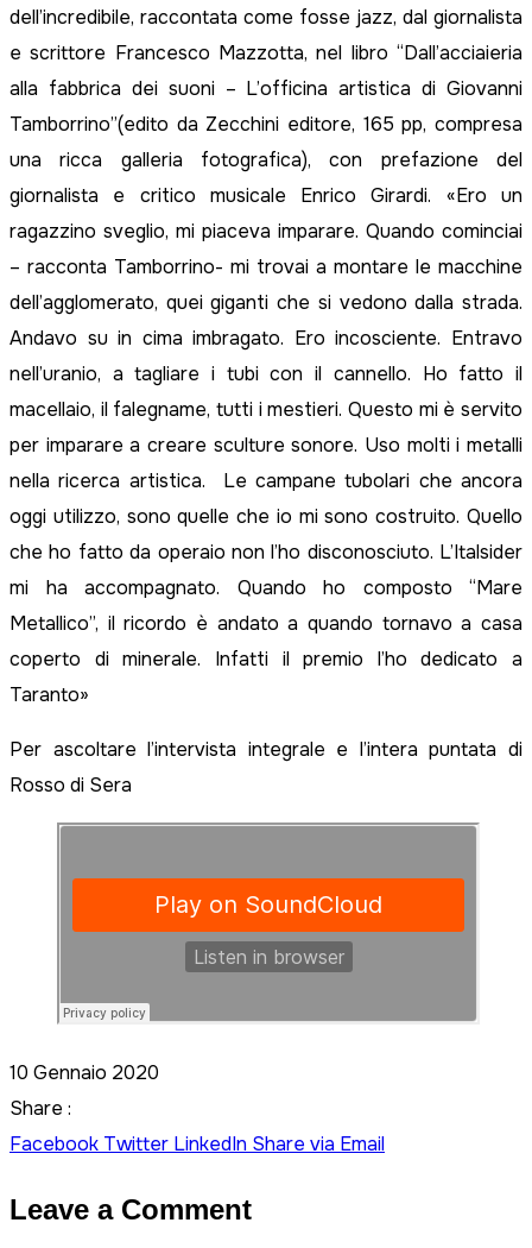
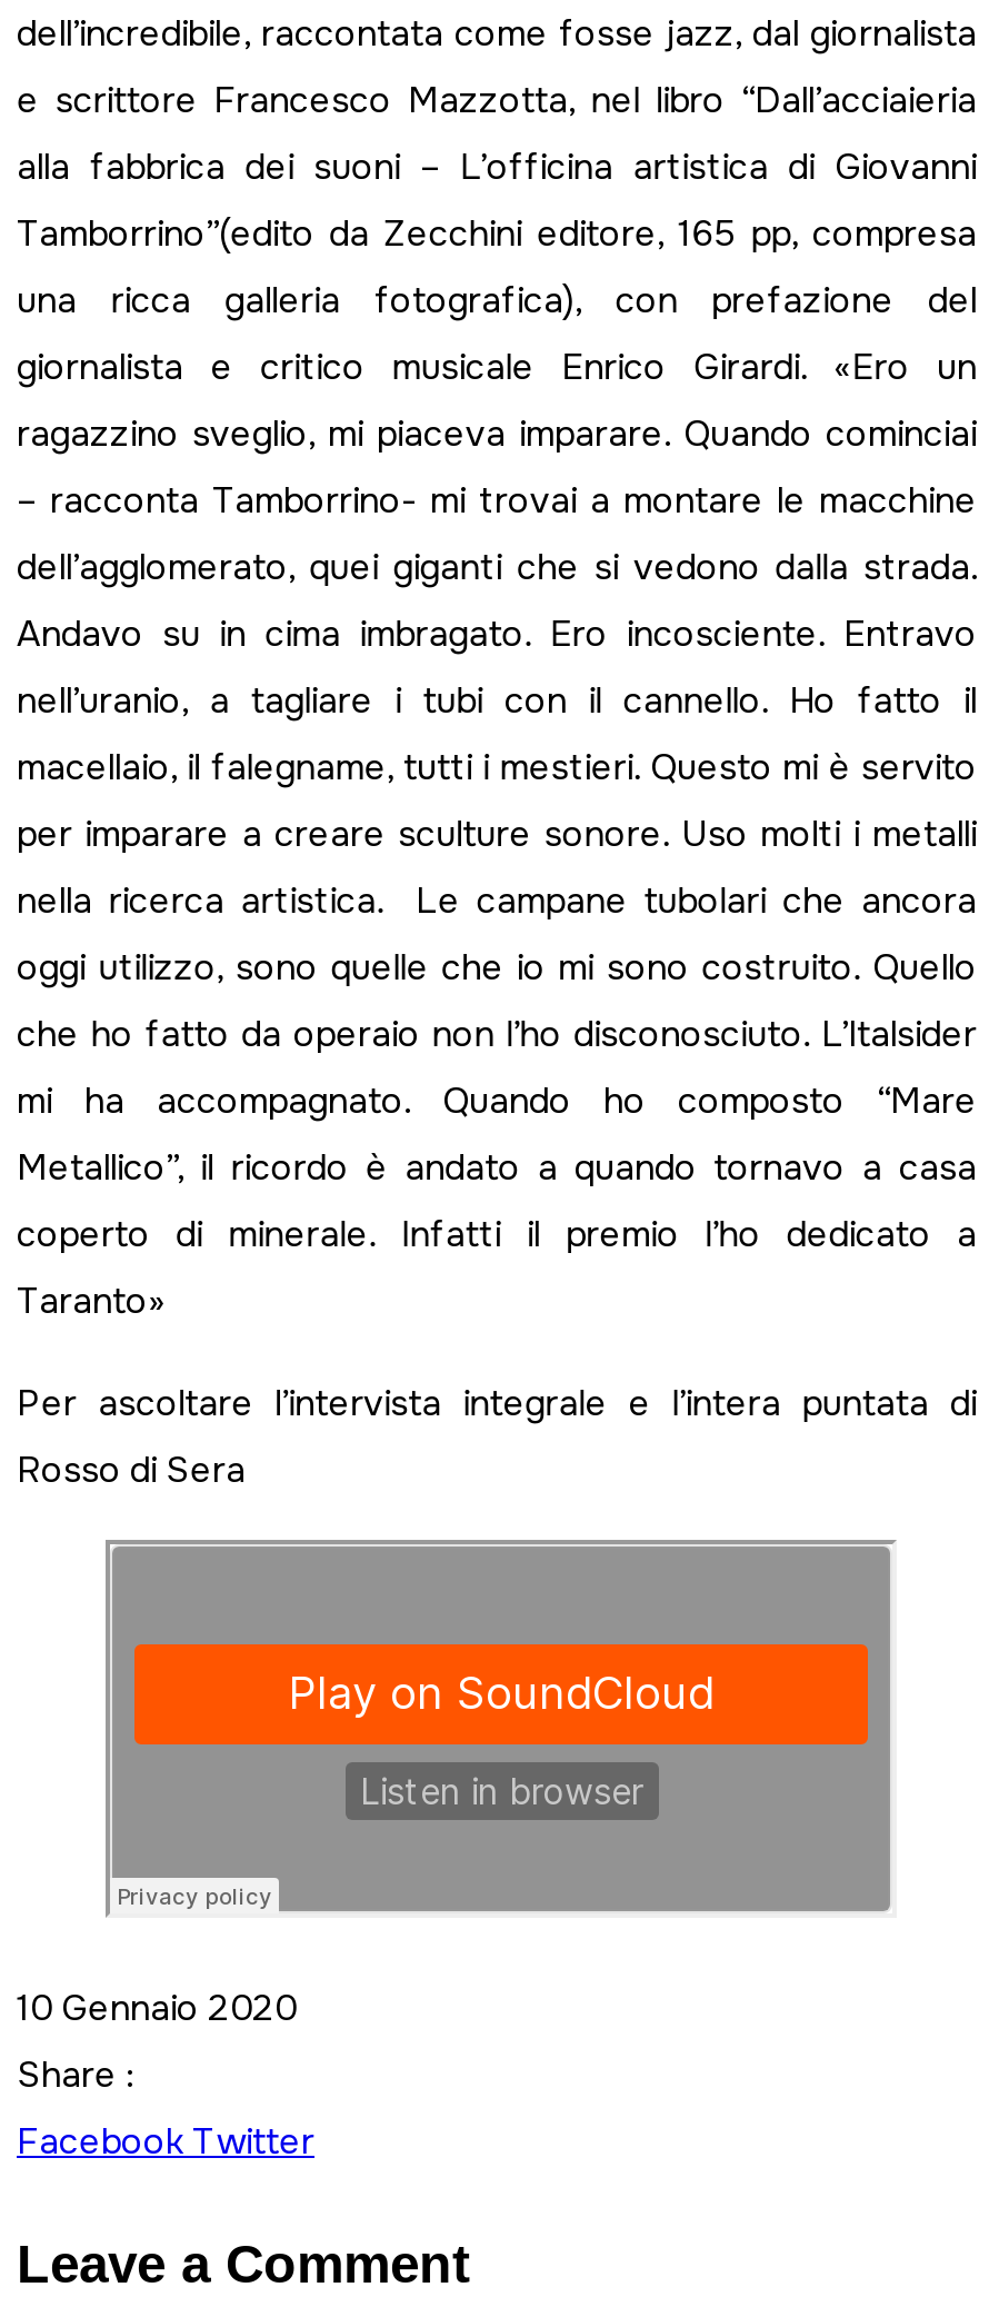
[9,1132,385,1157] Facebook Twitter LinkedIn Share via Email -> [17,2117,314,2164] Facebook Twitter

